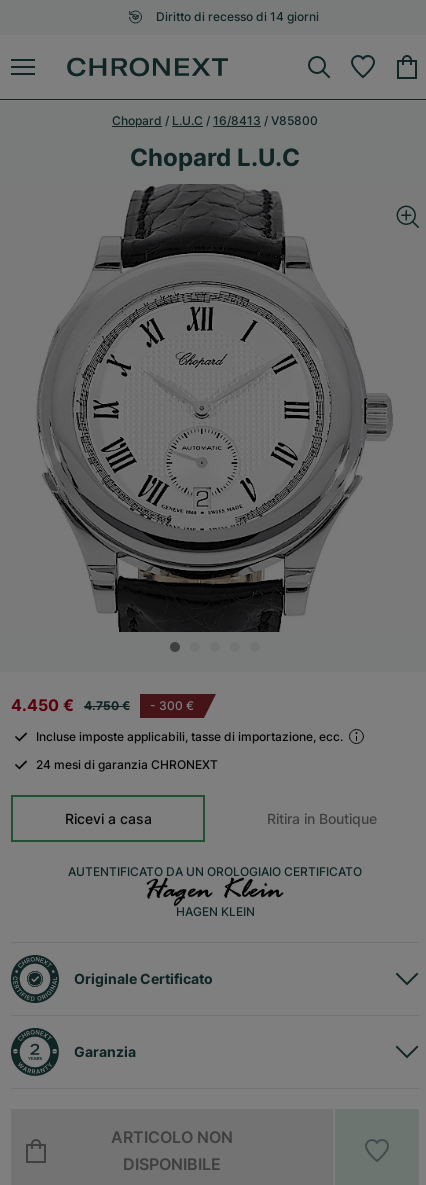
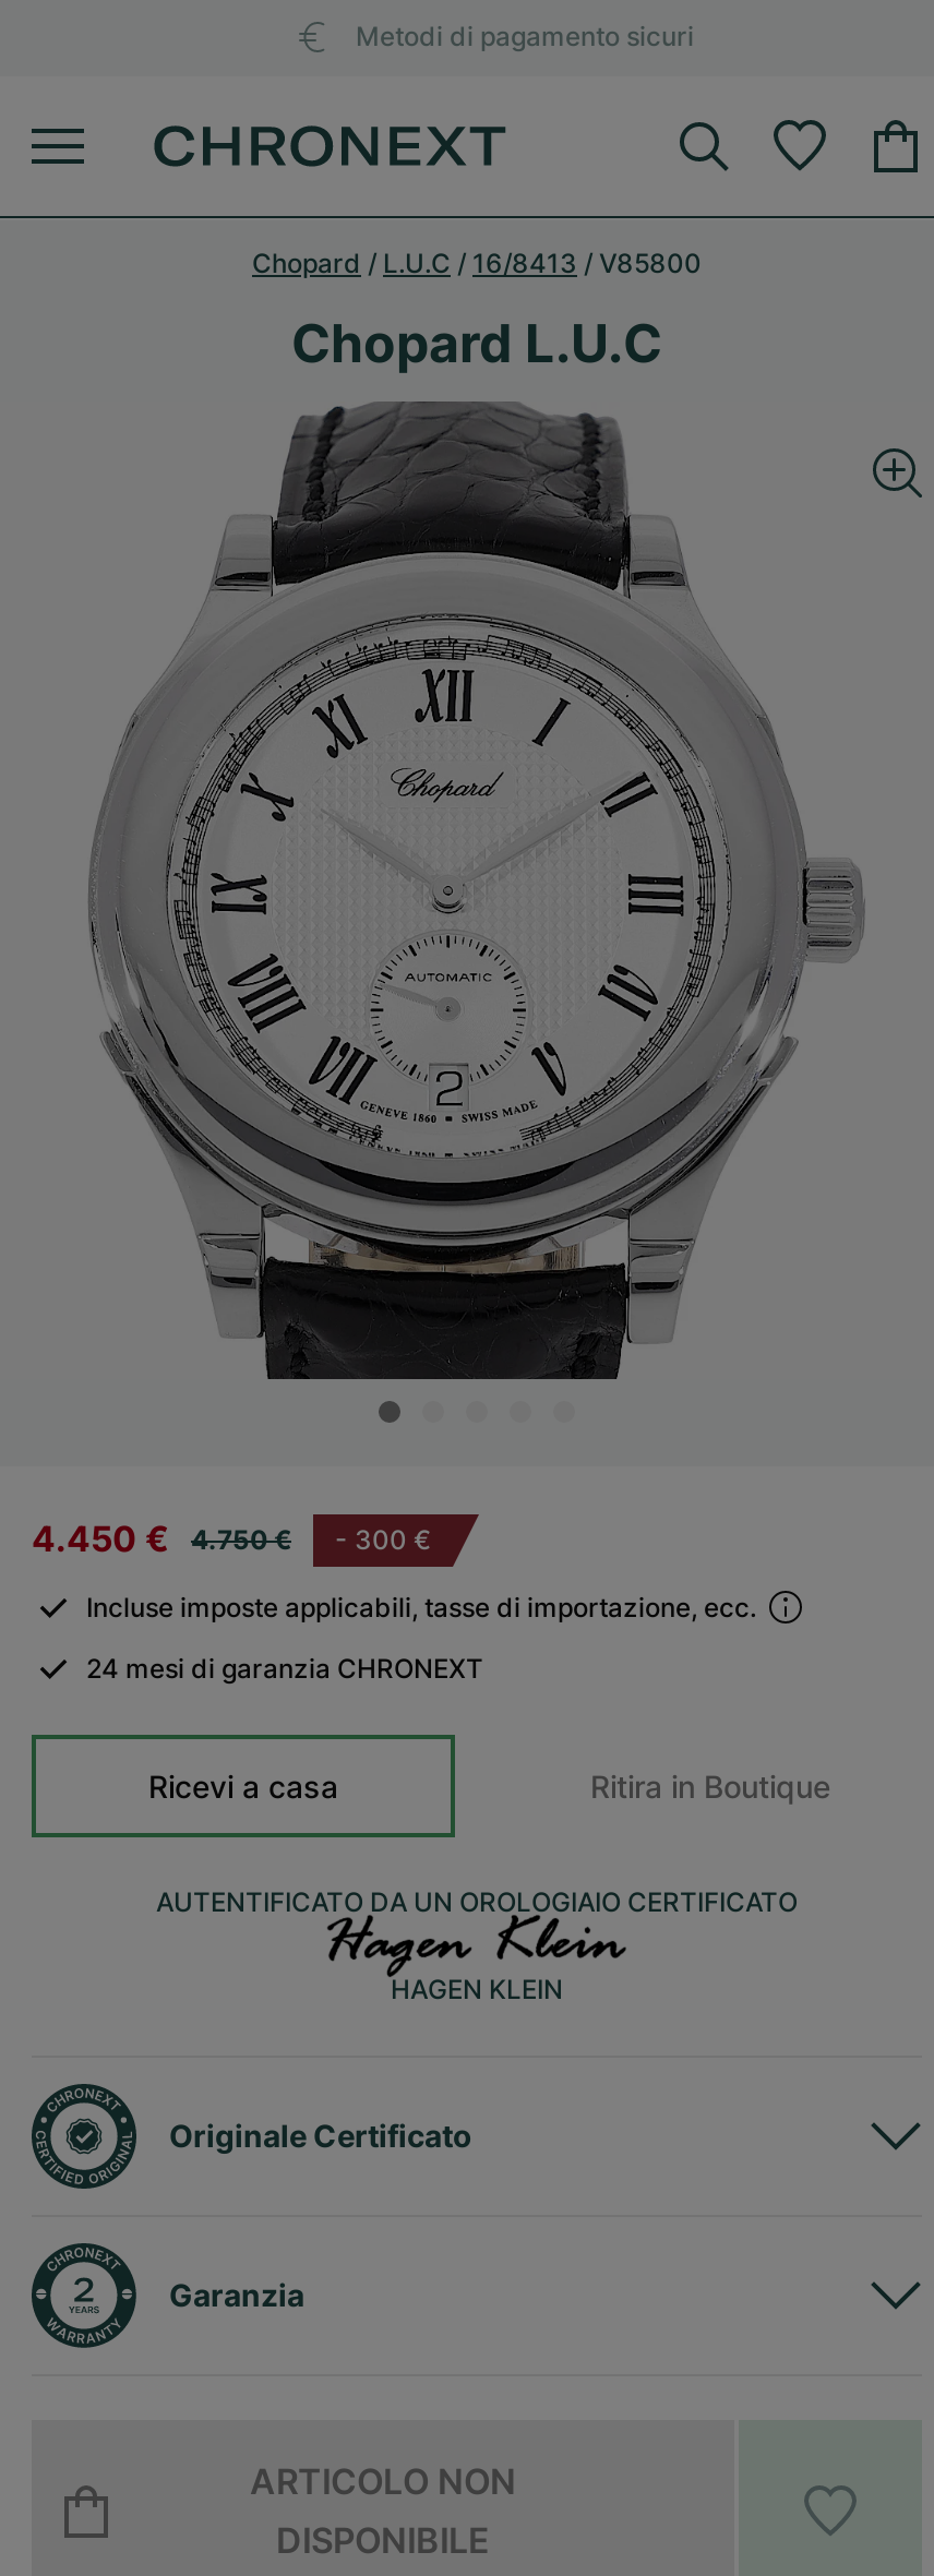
[155,9,318,24] Diritto di recesso di 14 giorni -> [356,20,694,52] Metodi di pagamento sicuri

